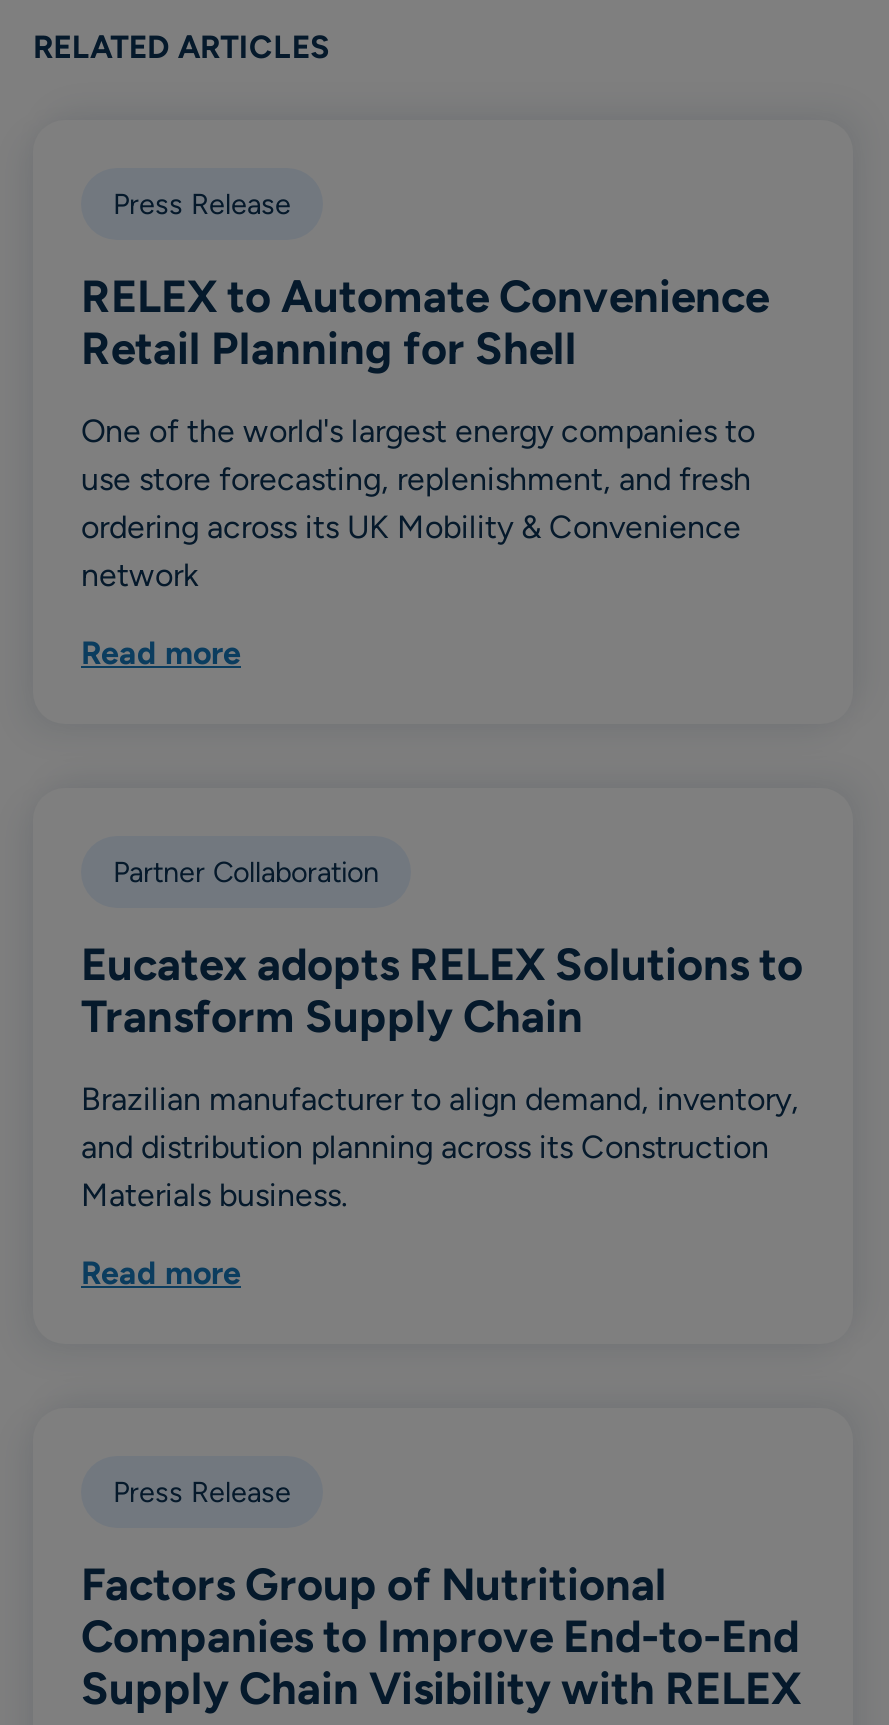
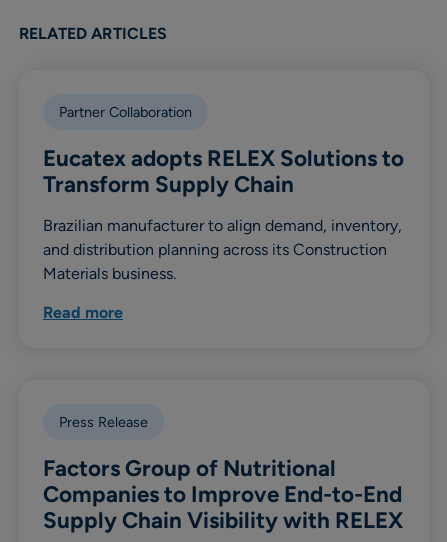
[81,185,769,671] Press Release | RELEX to Automate Convenience | Retail Planning for Shell | One of the world's largest energy companies to | use store forecasting, replenishment, and fresh | ordering across its UK Mobility & Convenience | network | Read more -> none

